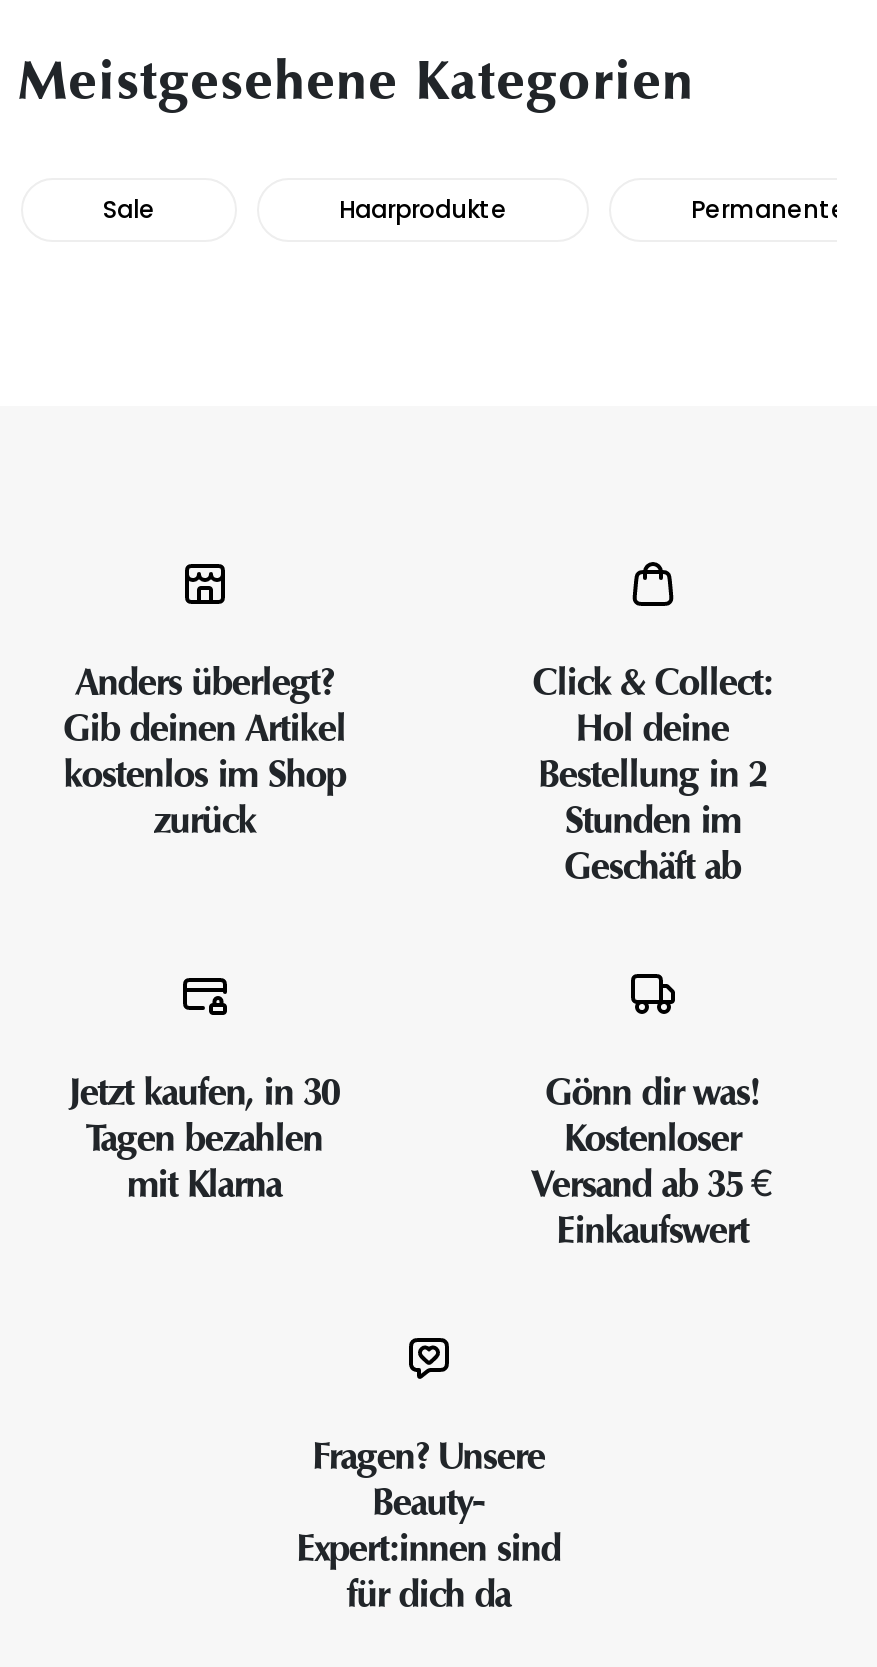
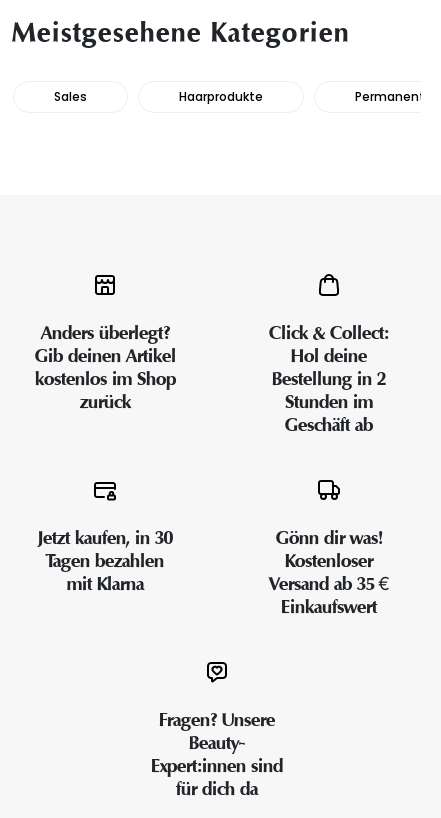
[103,192,155,226] Sale -> [54,88,87,105] Sales

